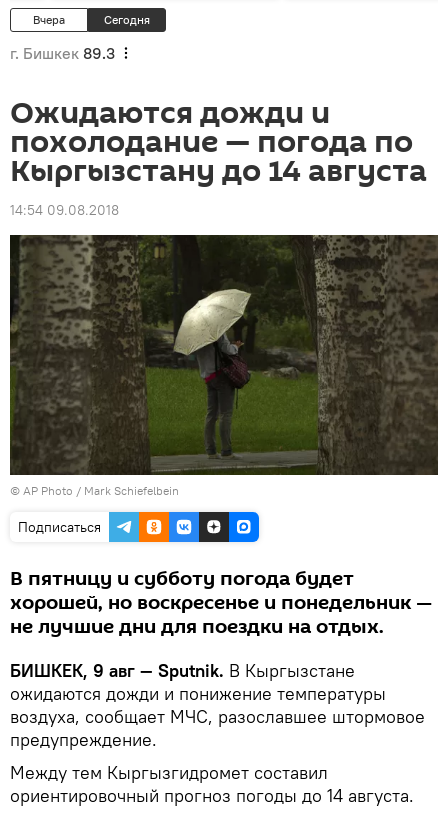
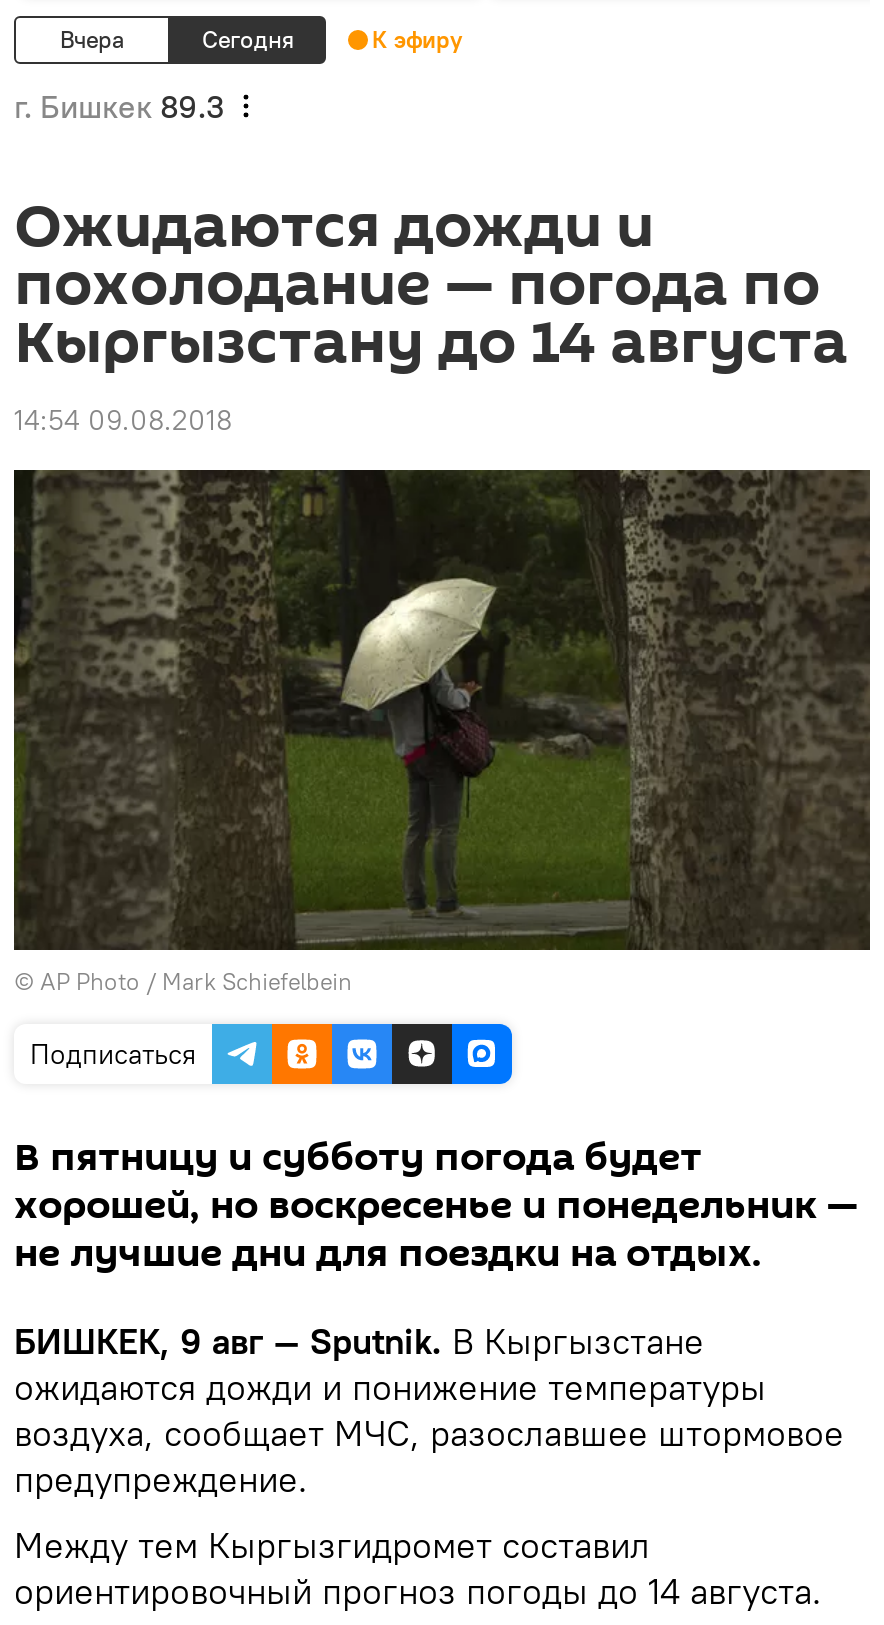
none -> [372,24,462,54] К эфиру

